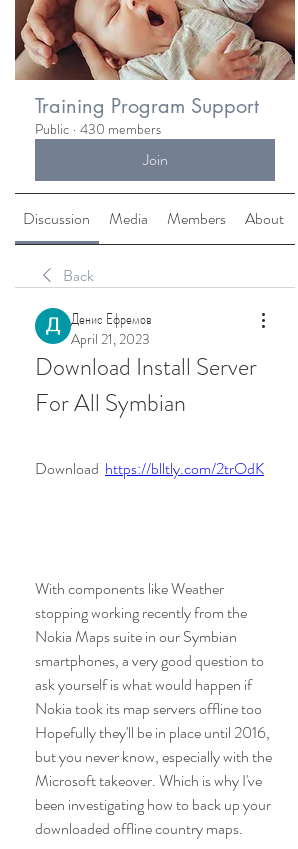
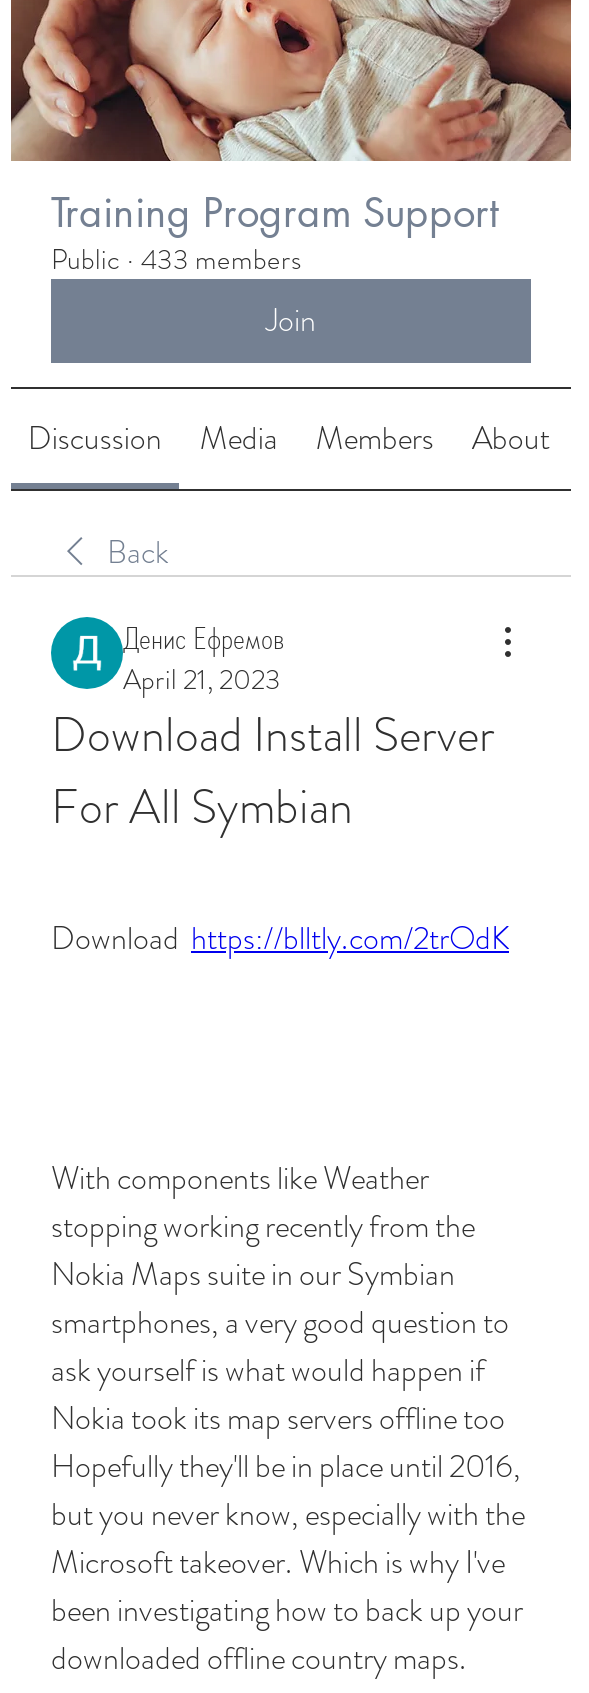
[35,119,161,139] Public · 430 members -> [51,239,301,279] Public · 433 members

